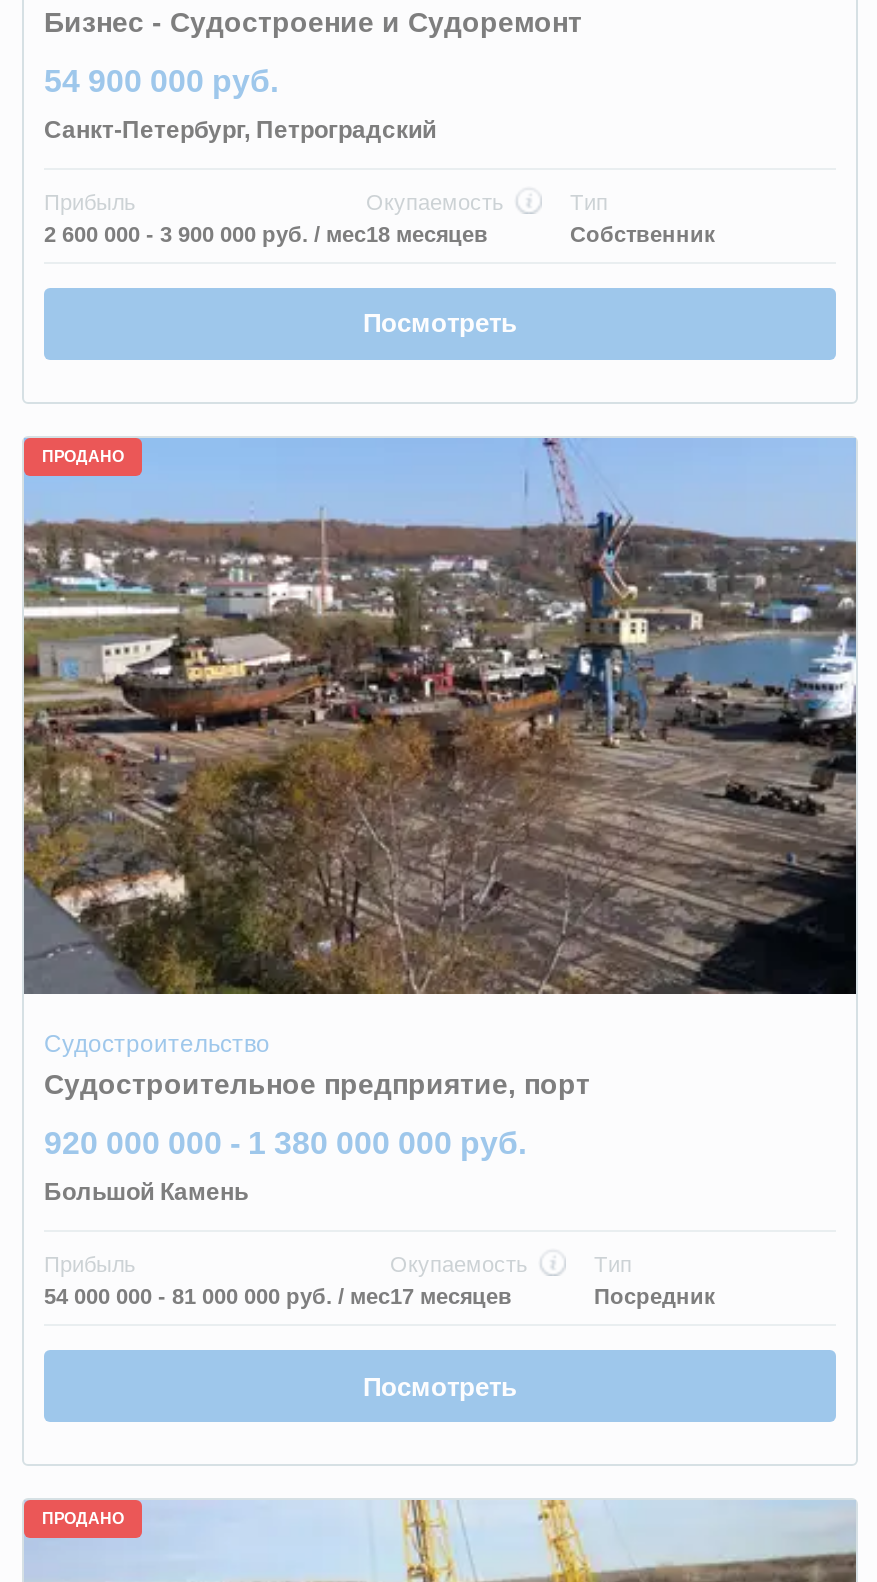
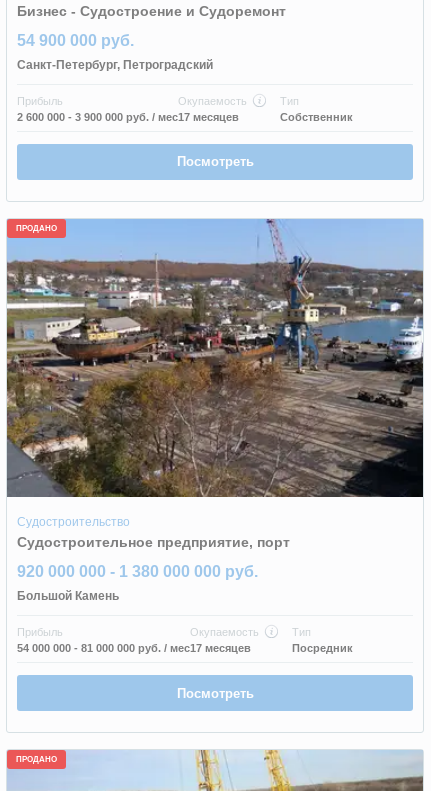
[44,222,488,246] 2 600 000 - 3 900 000 руб. / мес 18 месяцев -> [17,111,239,123] 2 600 000 - 3 900 000 руб. / мес 17 месяцев

